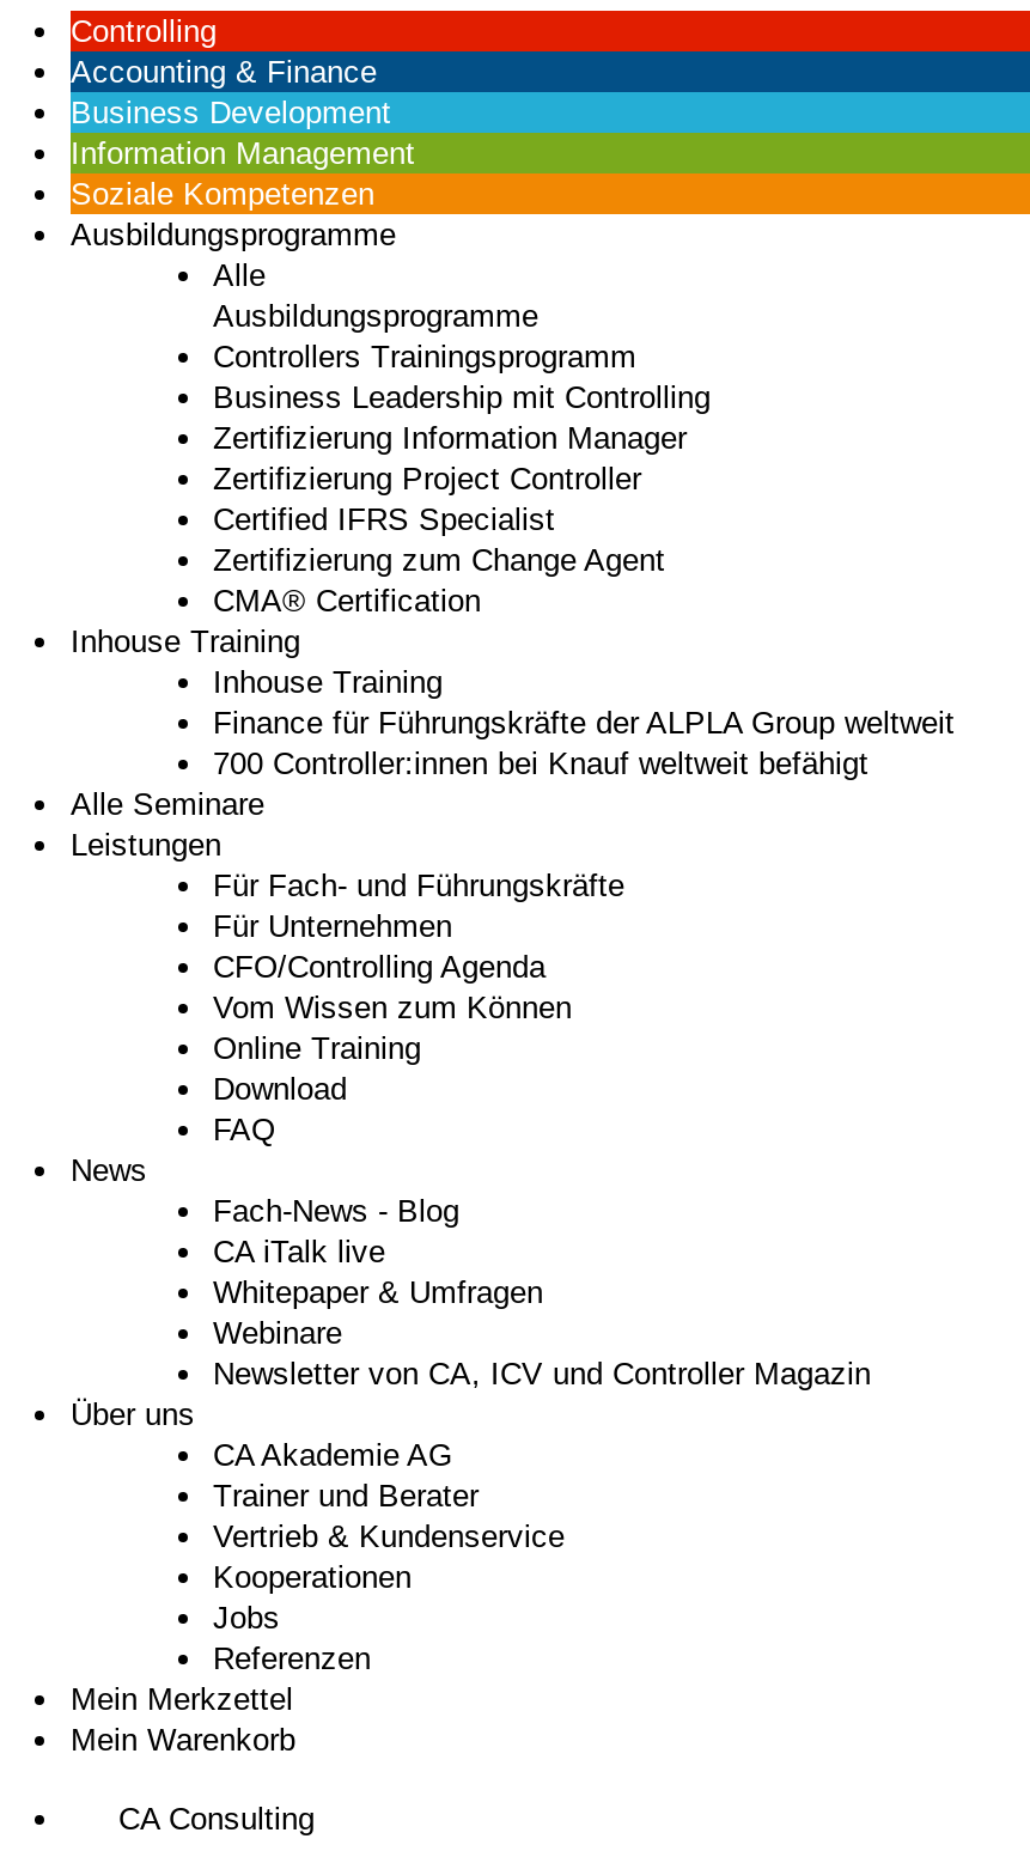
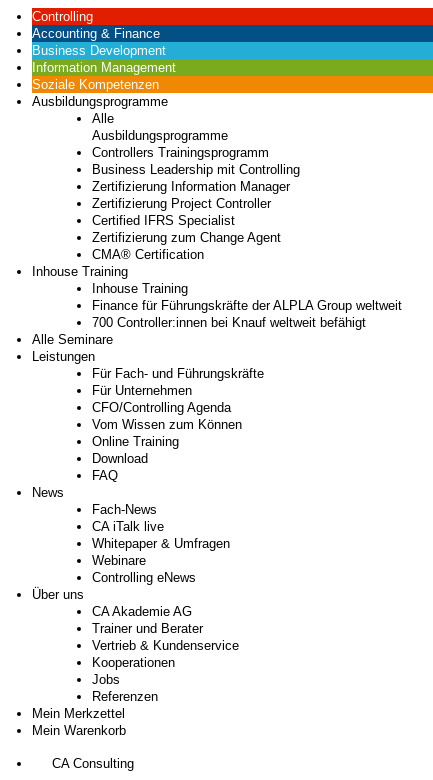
[213,1193,459,1229] Fach-News - Blog -> [91,502,156,517] Fach-News
[213,1356,871,1392] Newsletter von CA, ICV und Controller Magazin -> [91,570,195,585] Controlling eNews

